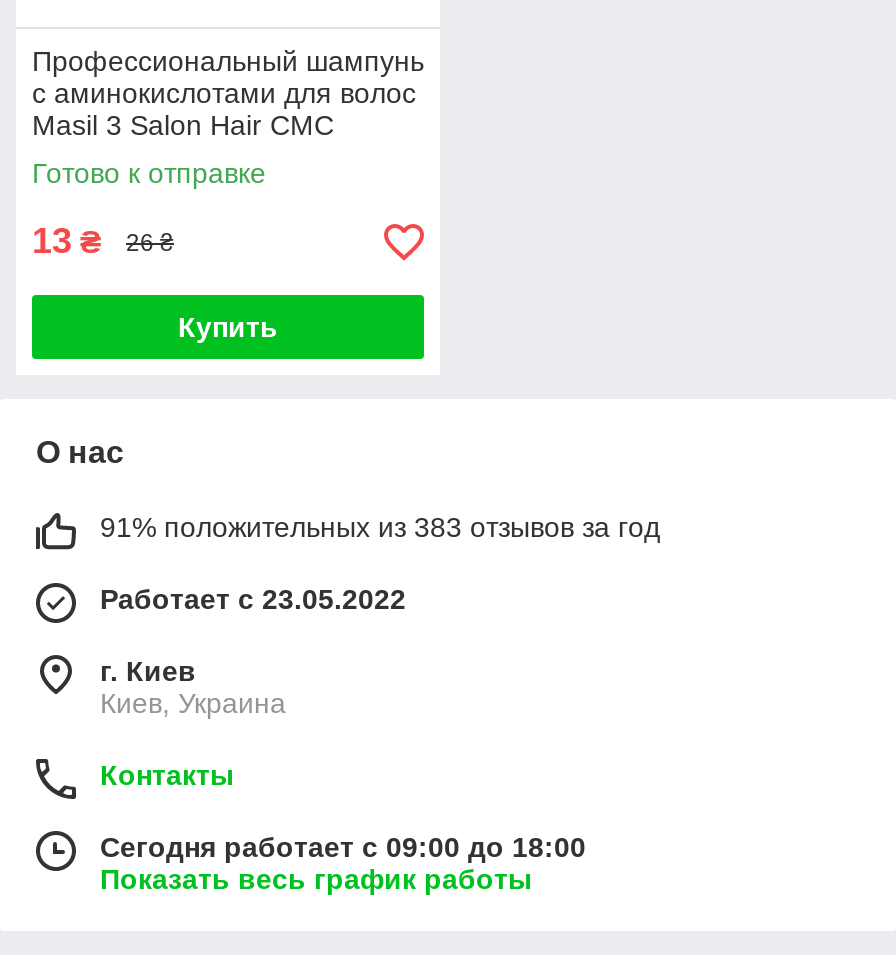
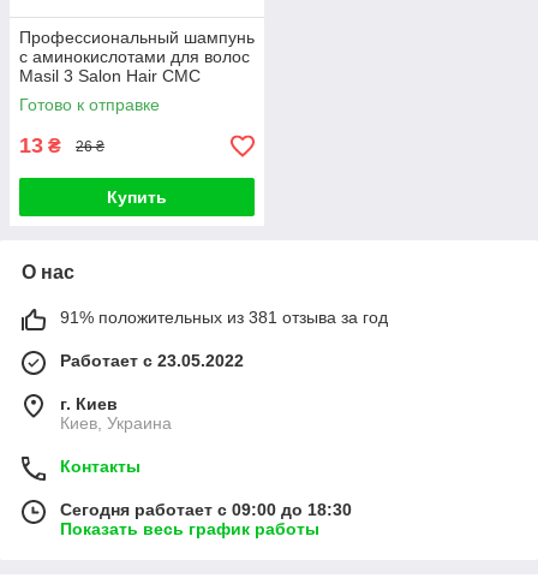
[100,512,660,544] 91% положительных из 383 отзывов за год -> [60,308,388,327] 91% положительных из 381 отзыва за год
[100,832,586,864] Сегодня работает с 09:00 до 18:00 -> [60,500,352,520] Сегодня работает с 09:00 до 18:30

